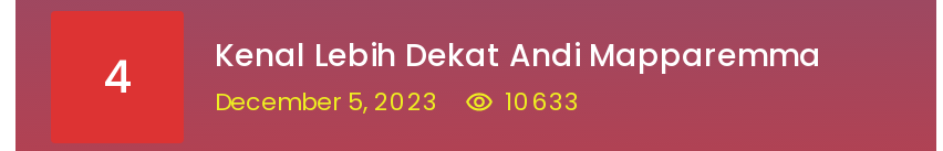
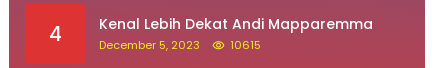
[215,85,580,120] December 5, 2023 10633 -> [99,37,261,53] December 5, 2023 10615

